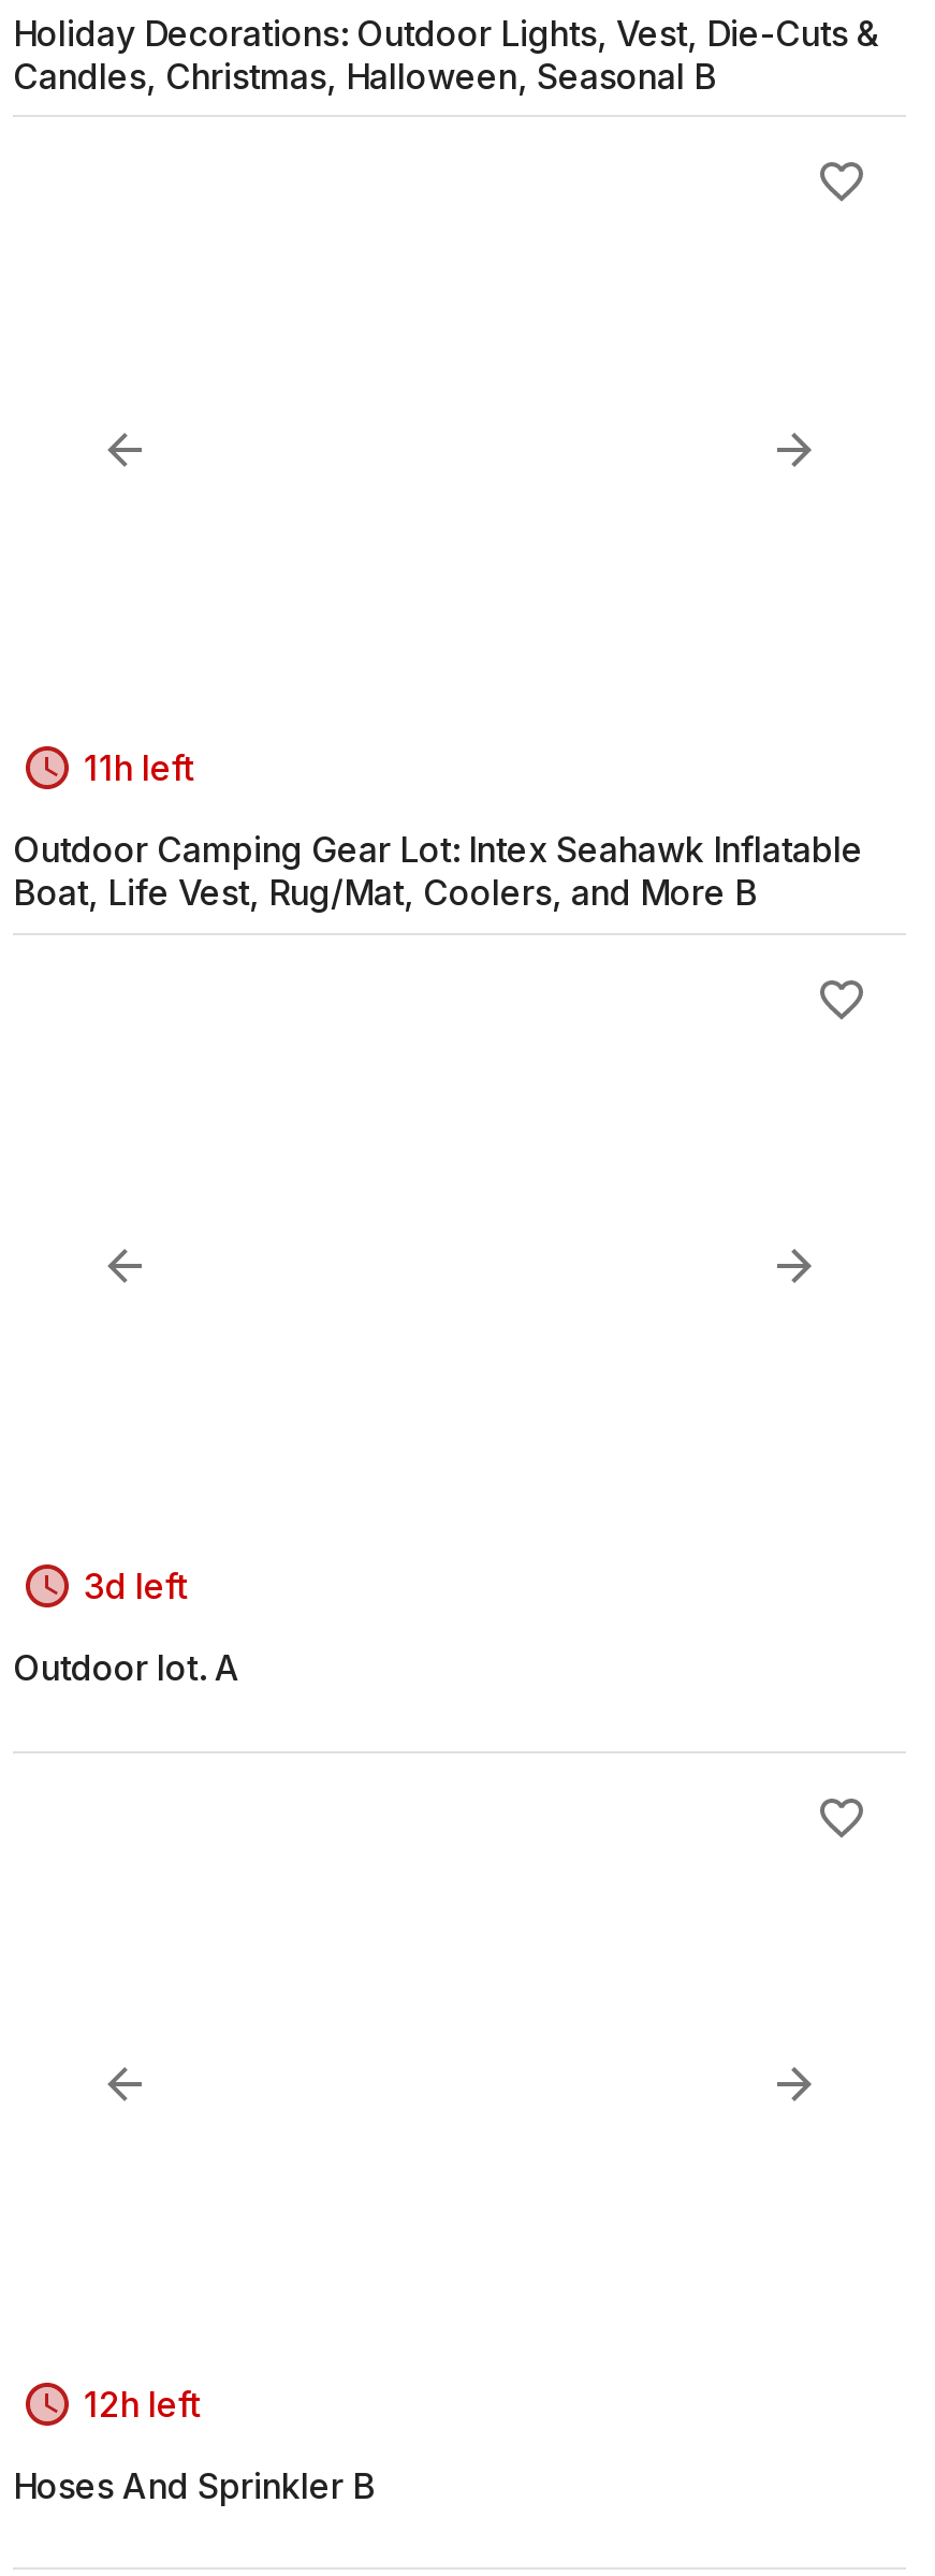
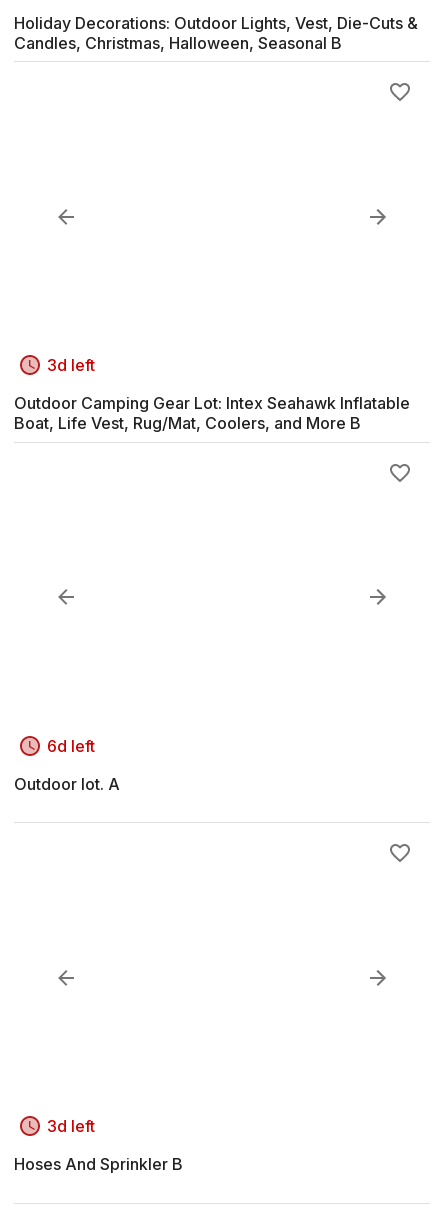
[84,746,193,789] 11h left -> [47,355,95,375] 3d left
[84,1564,187,1607] 3d left -> [47,736,95,756] 6d left
[84,2381,200,2424] 12h left -> [47,1116,95,1136] 3d left

